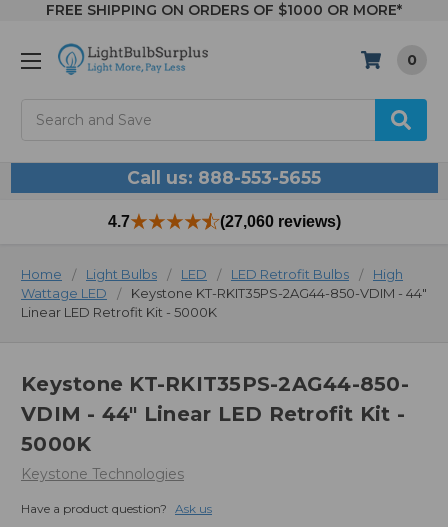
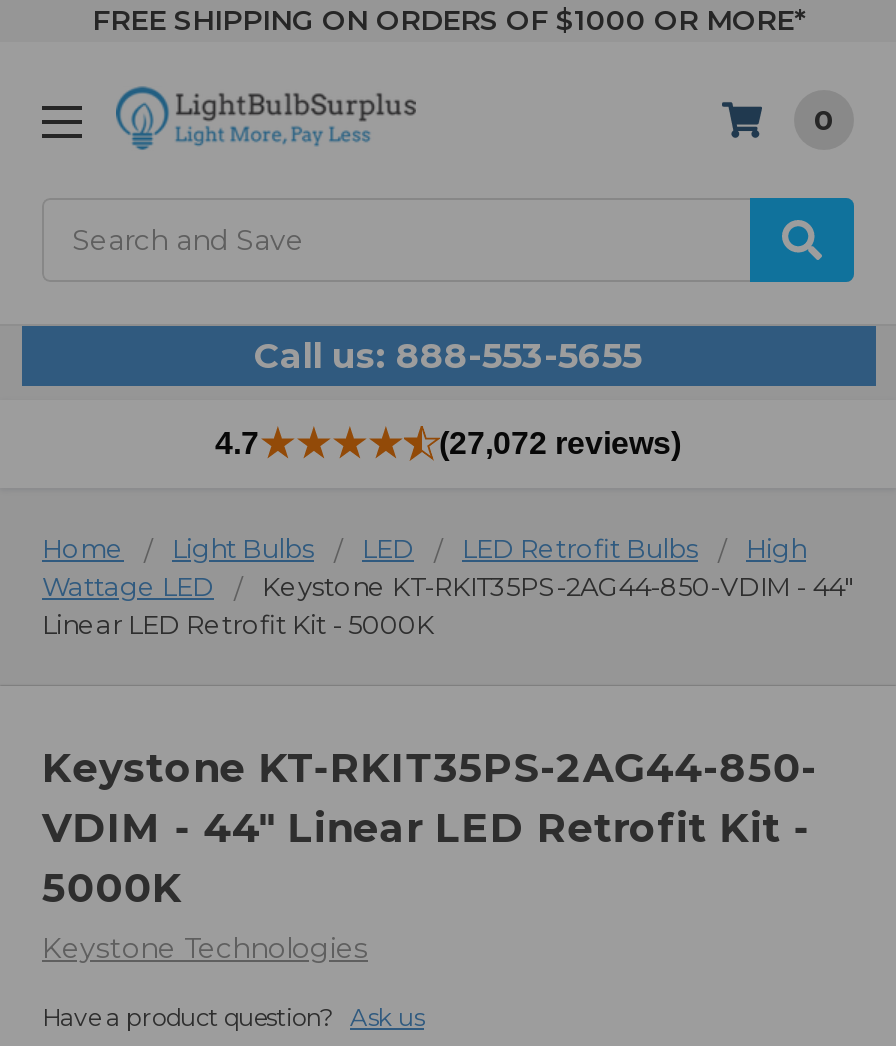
[219,213,340,230] (27,060 reviews) -> [439,427,681,461] (27,072 reviews)

